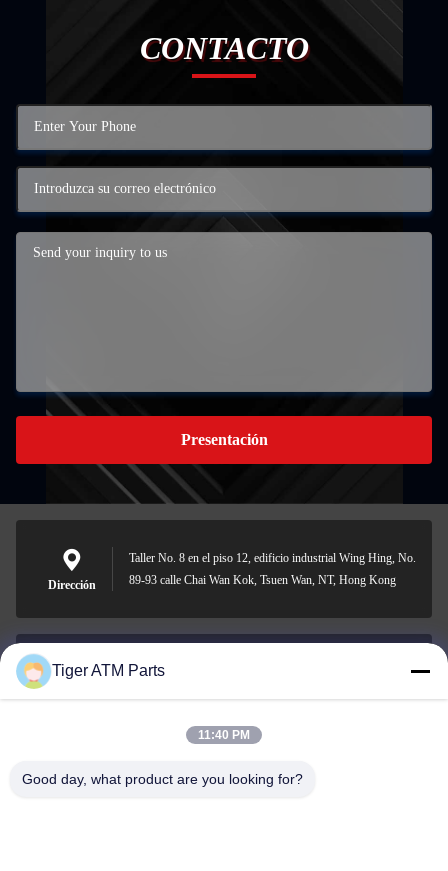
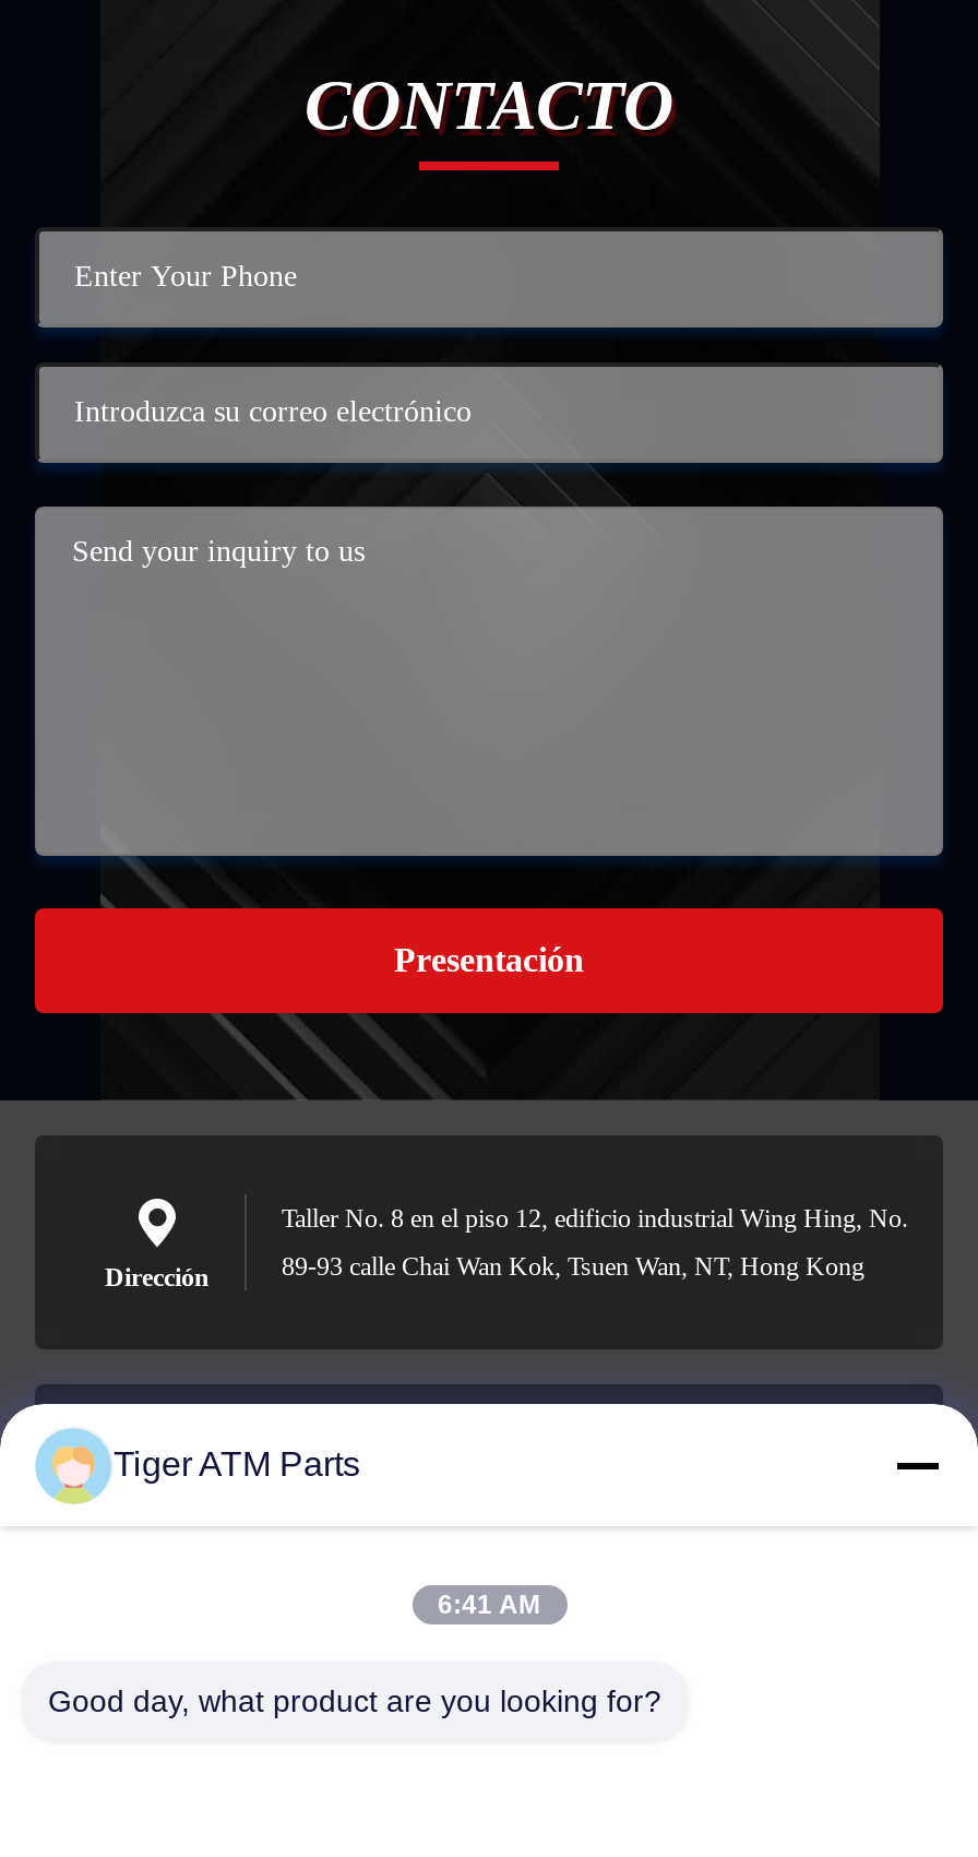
[198,728,250,742] 11:40 PM -> [438,1590,540,1620] 6:41 AM

